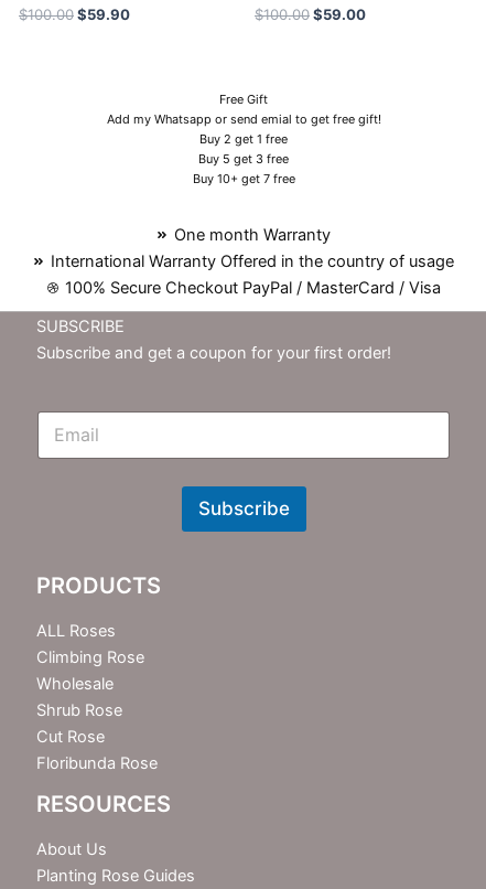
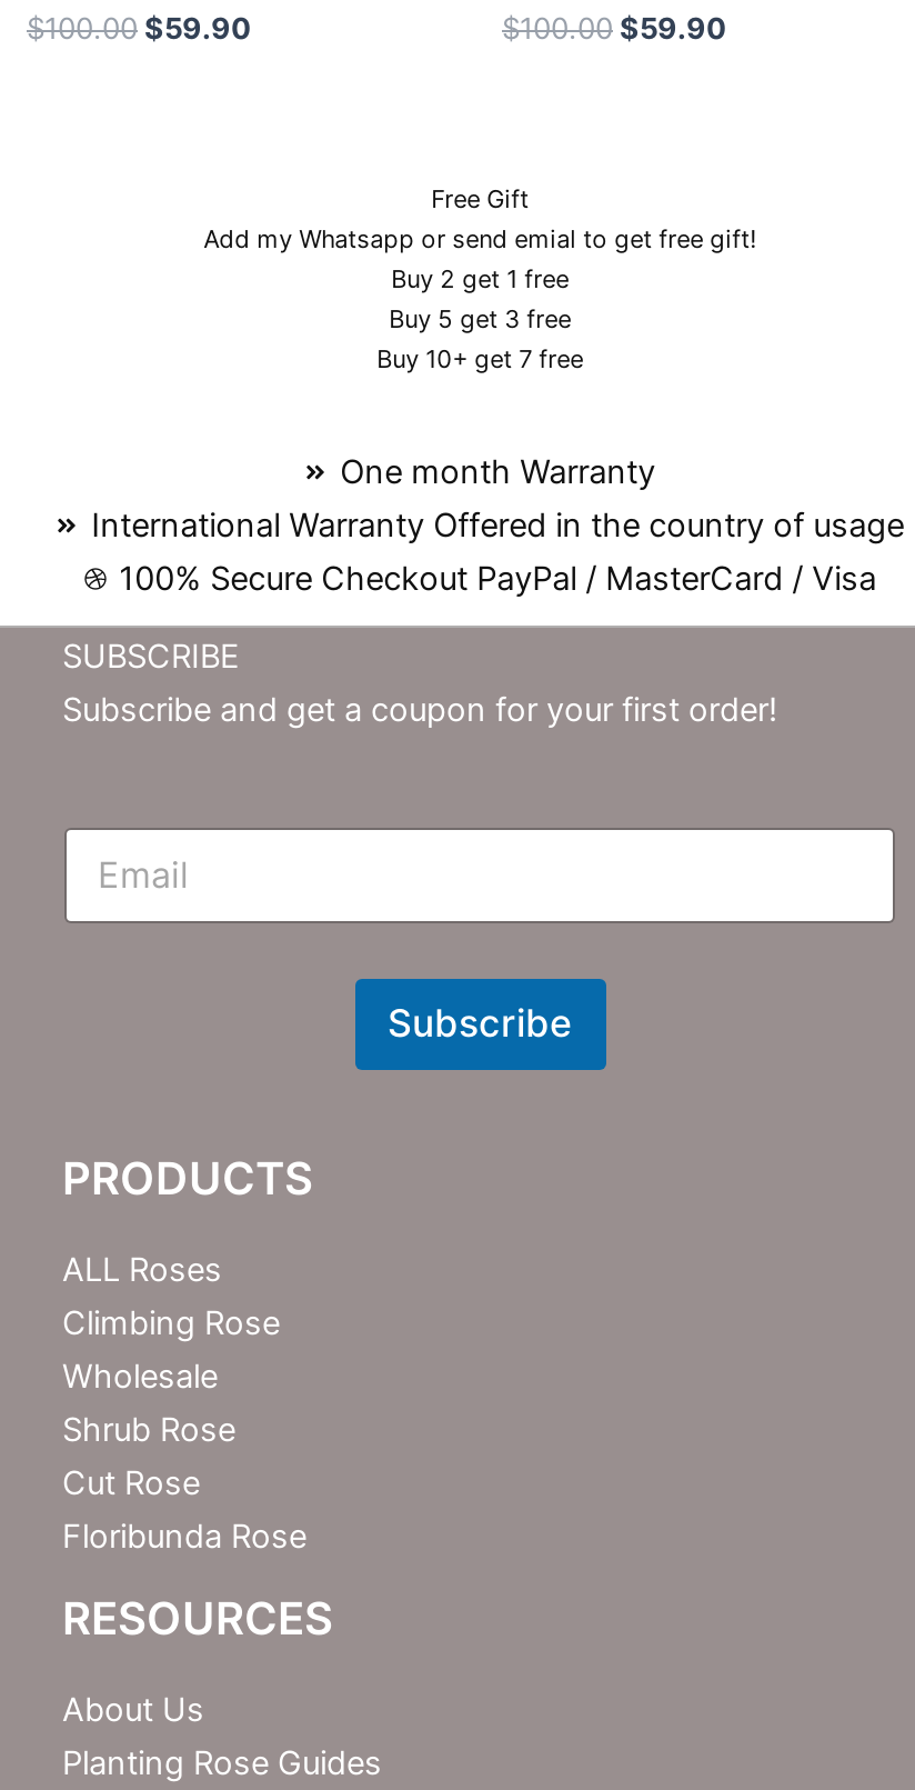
[255,6,366,23] $100.00 $59.00 -> [502,9,726,45] $100.00 $59.90

